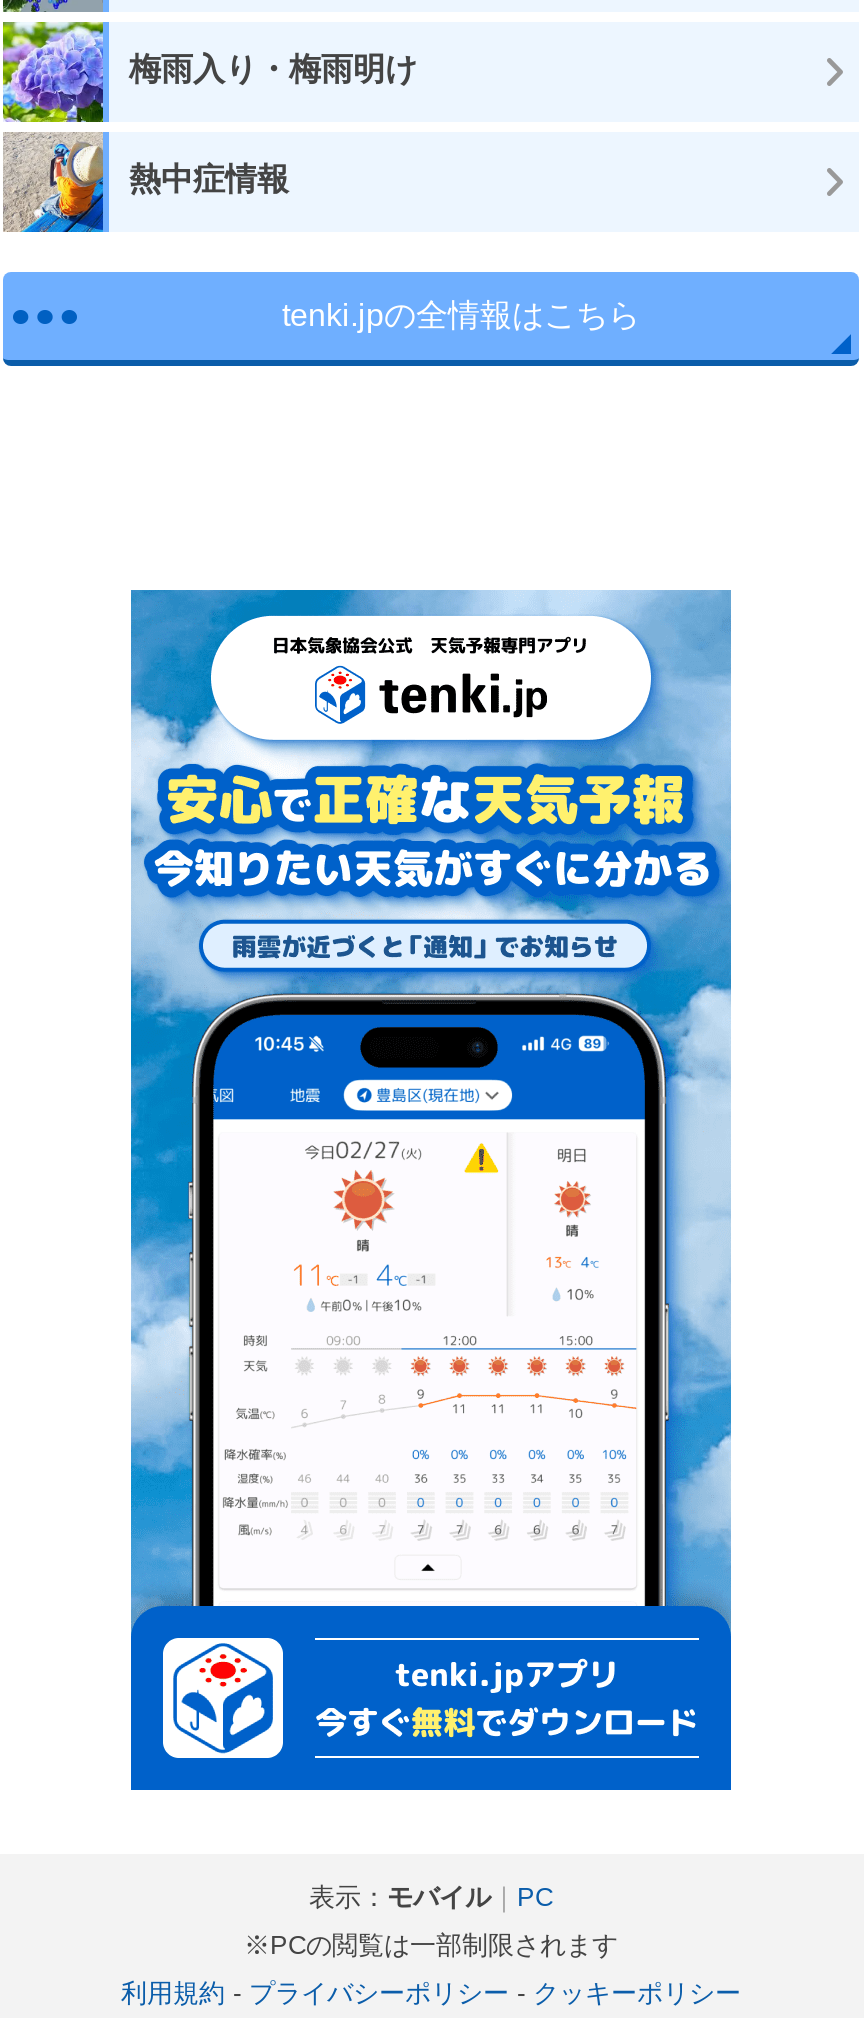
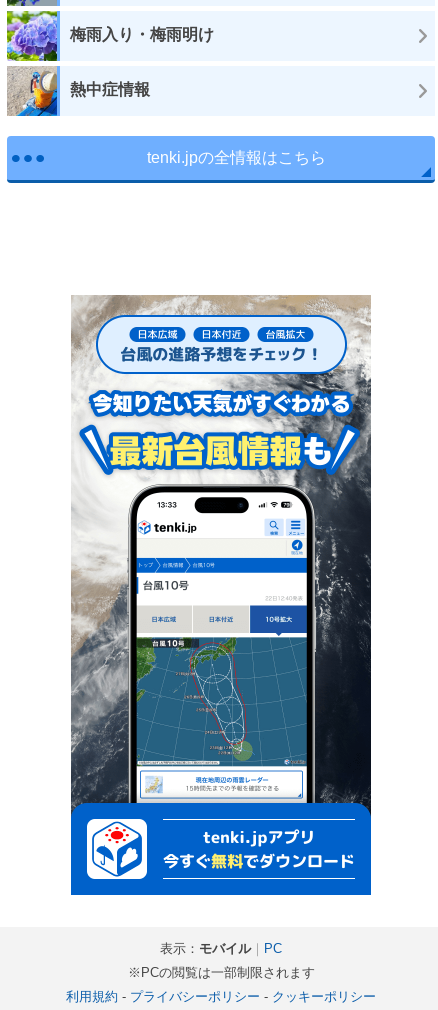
[129,588,733,1628] [image] -> [70,294,372,815] [image]

